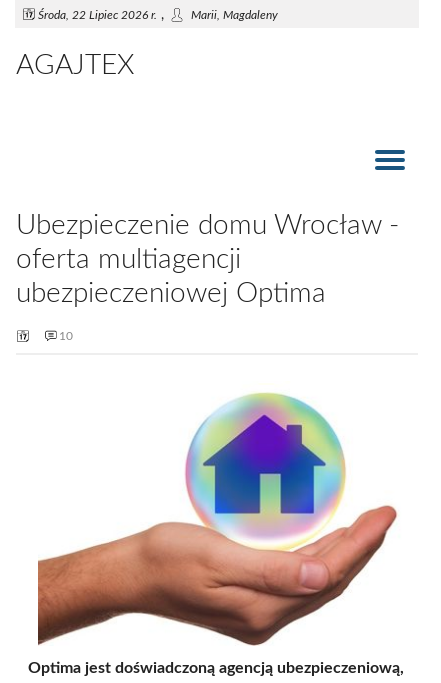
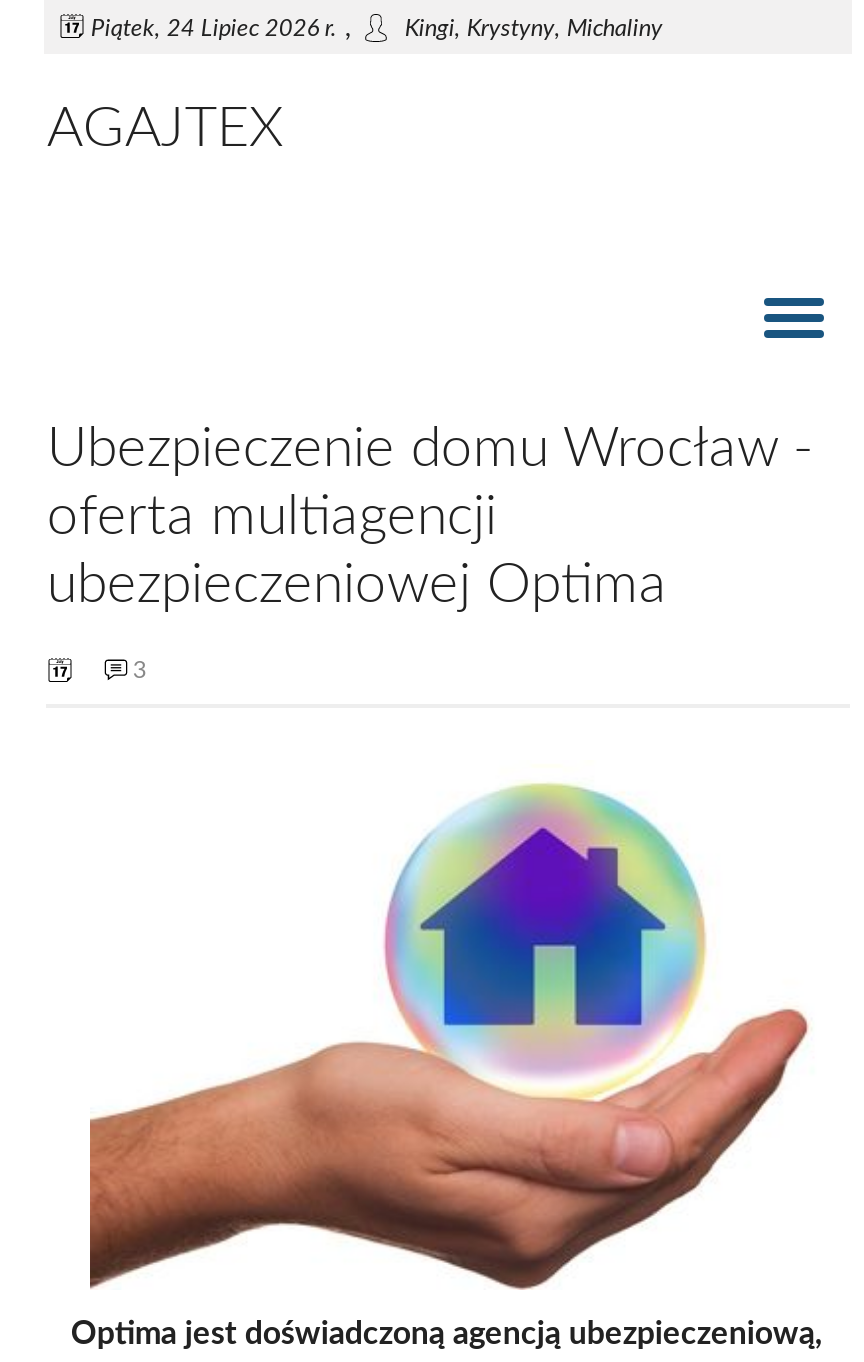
[38,8,278,22] Środa, 22 Lipiec 2026 r., | Marii, Magdaleny -> [91,14,663,42] Piątek, 24 Lipiec 2026 r., | Kingi, Krystyny, Michaliny
[59,330,73,342] 10 -> [133,658,147,682] 3

